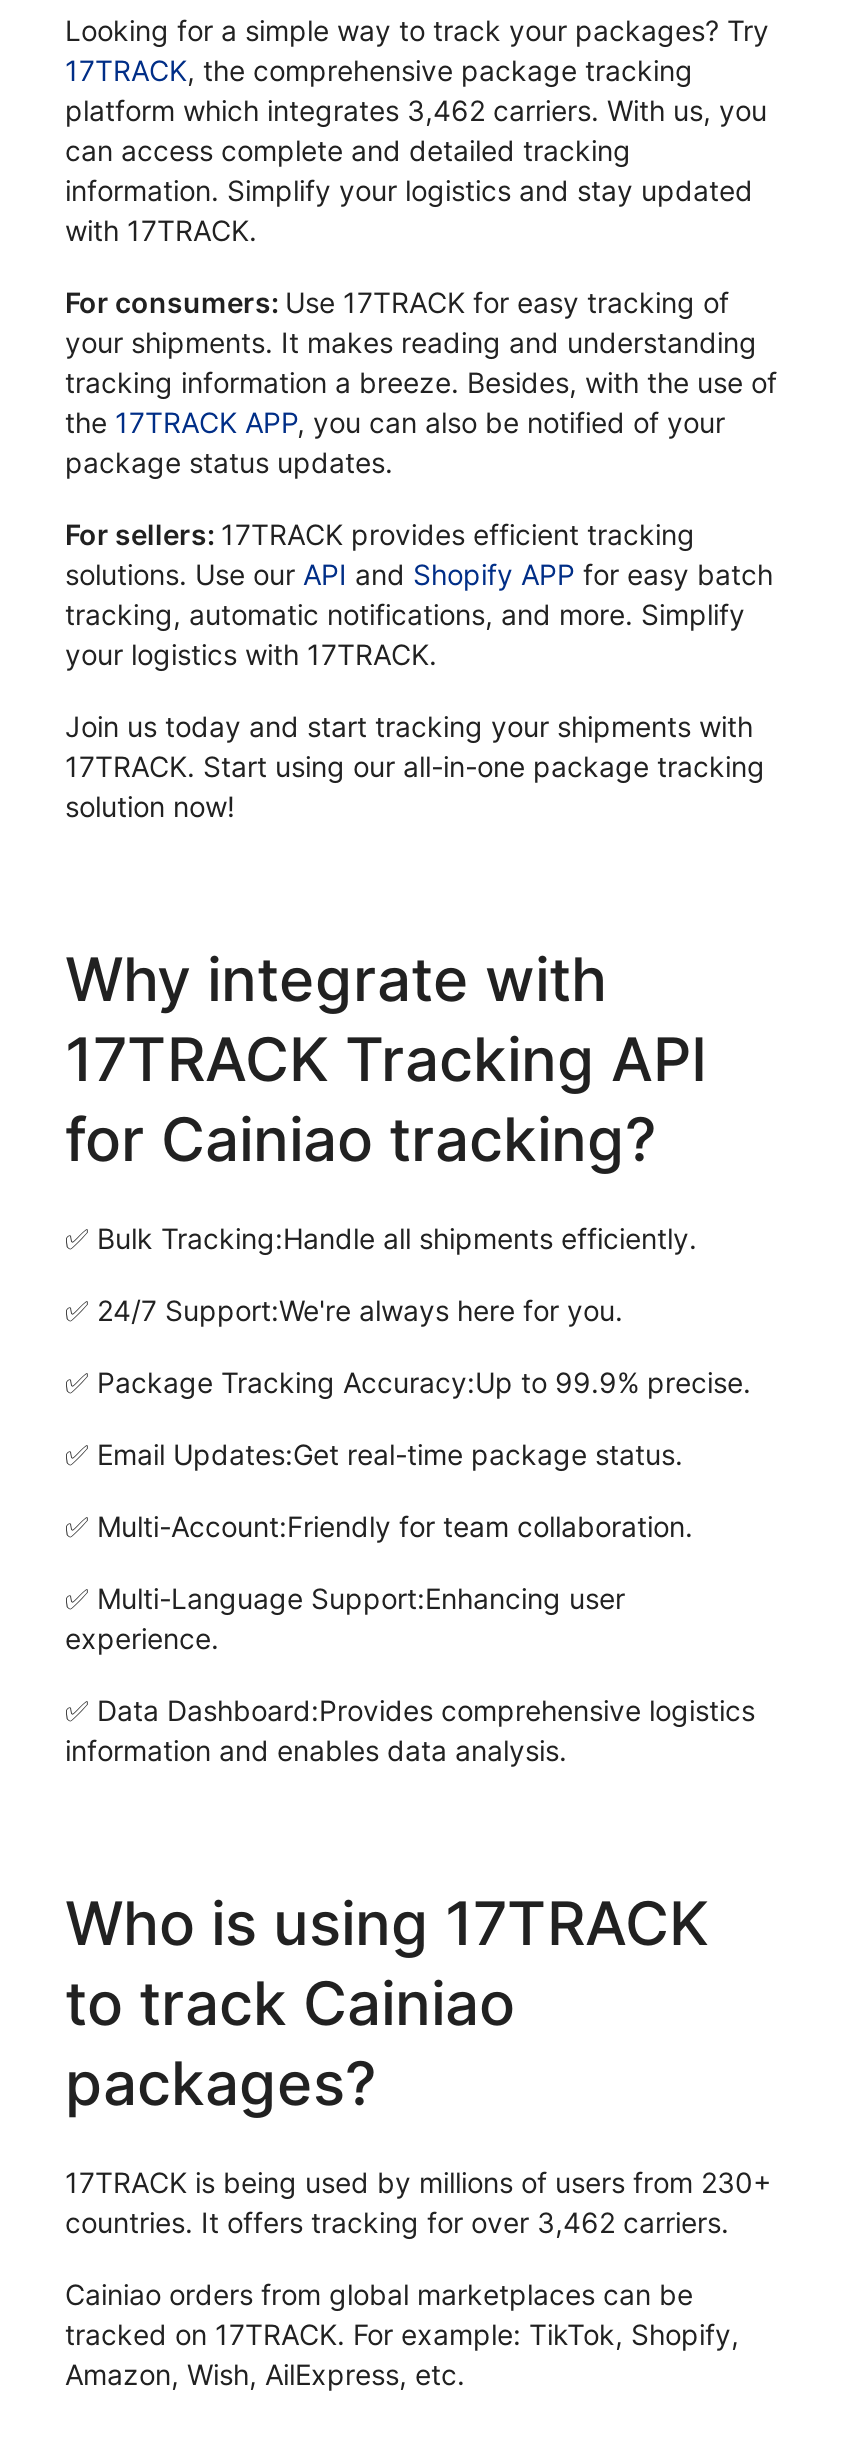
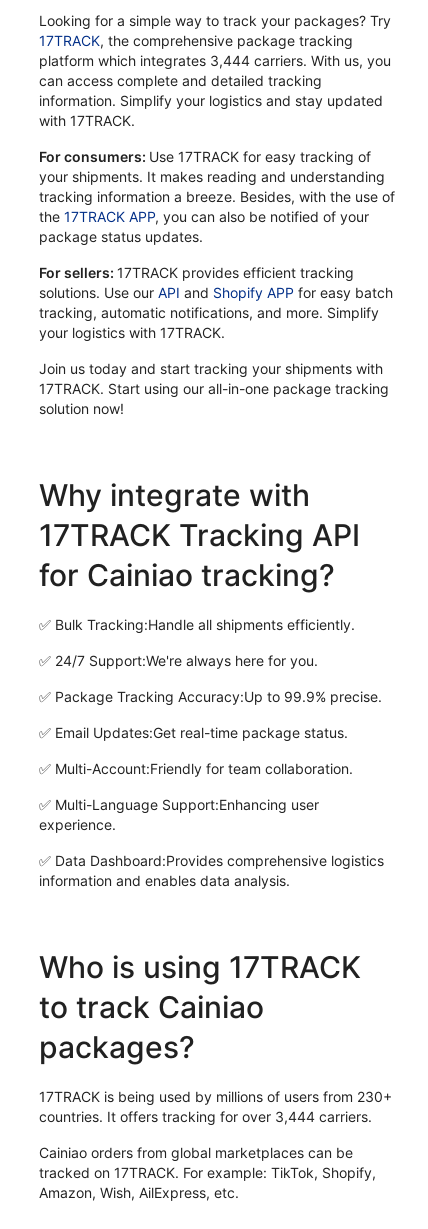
[65,94,767,128] platform which integrates 3,462 carriers. With us, you -> [39,52,391,69] platform which integrates 3,444 carriers. With us, you
[65,2206,729,2240] countries. It offers tracking for over 3,462 carriers. -> [39,1108,372,1125] countries. It offers tracking for over 3,444 carriers.

